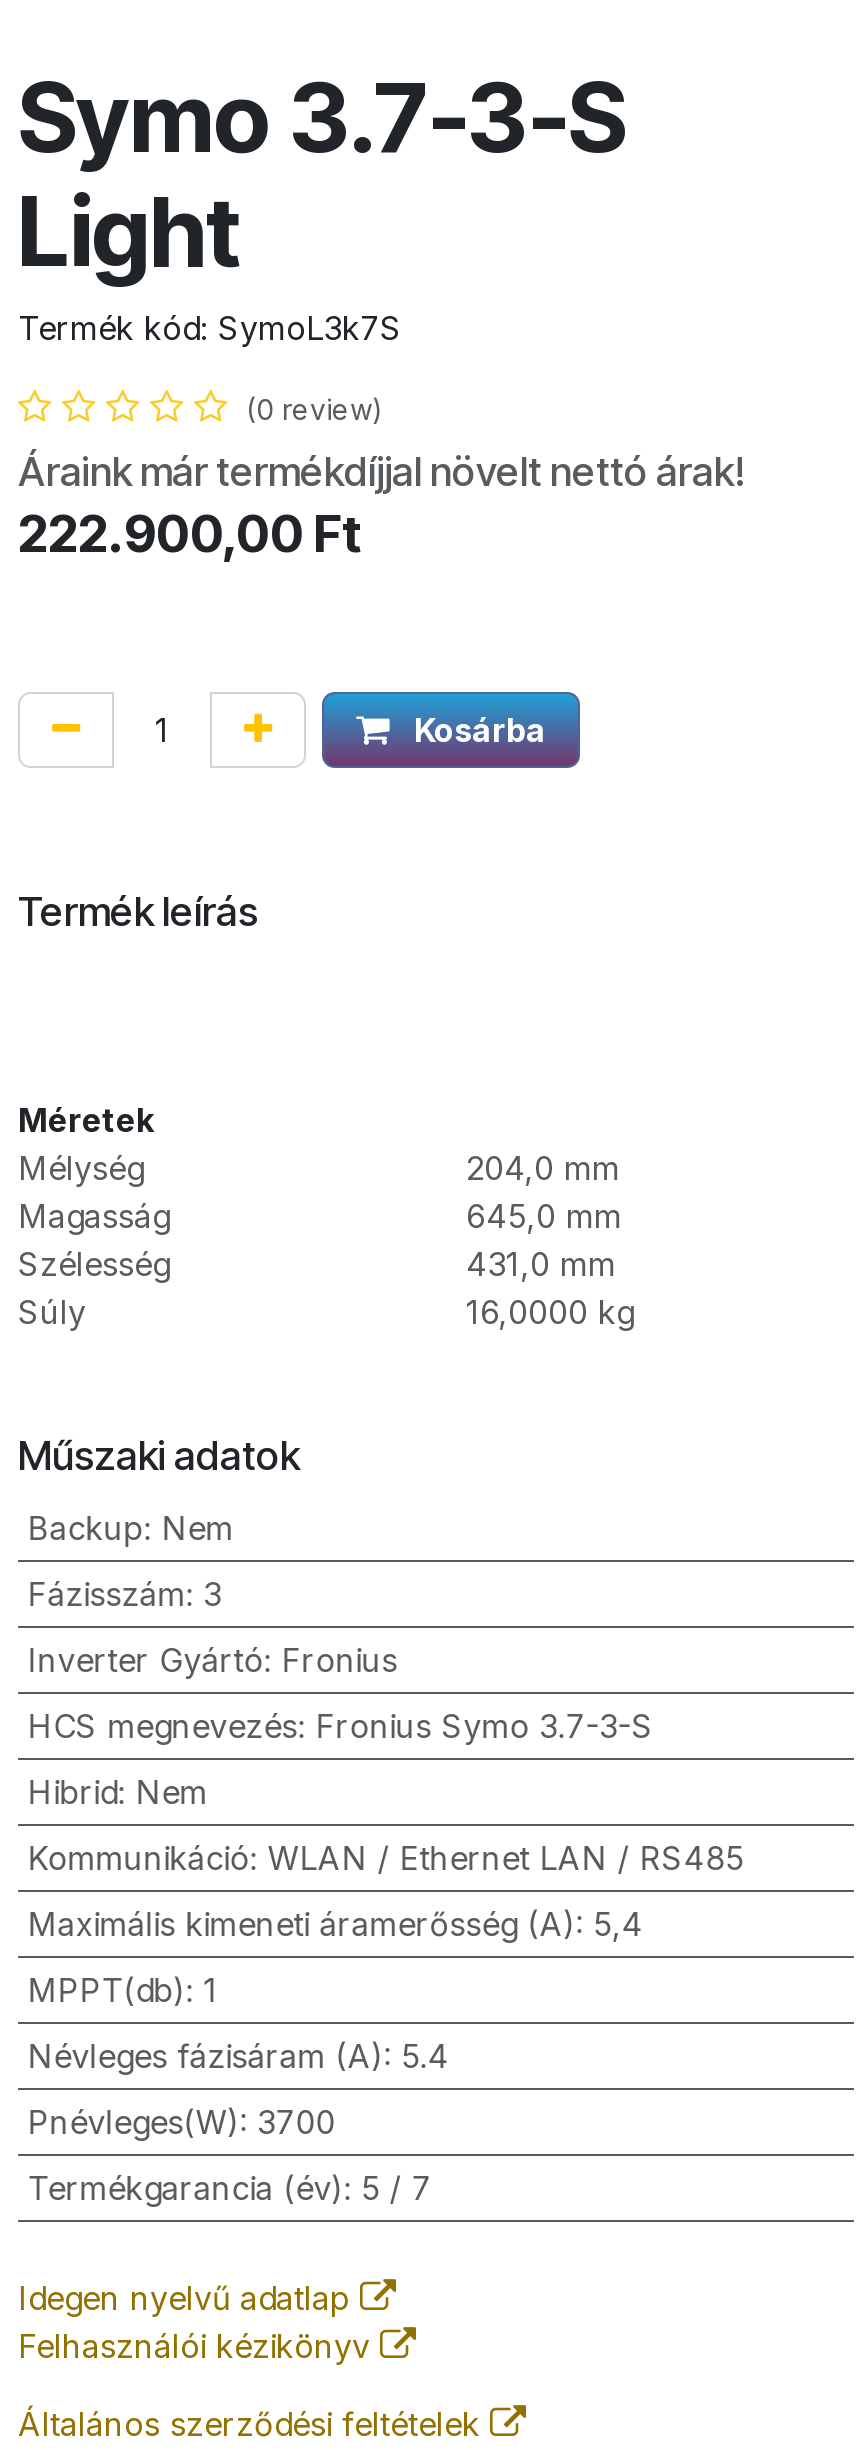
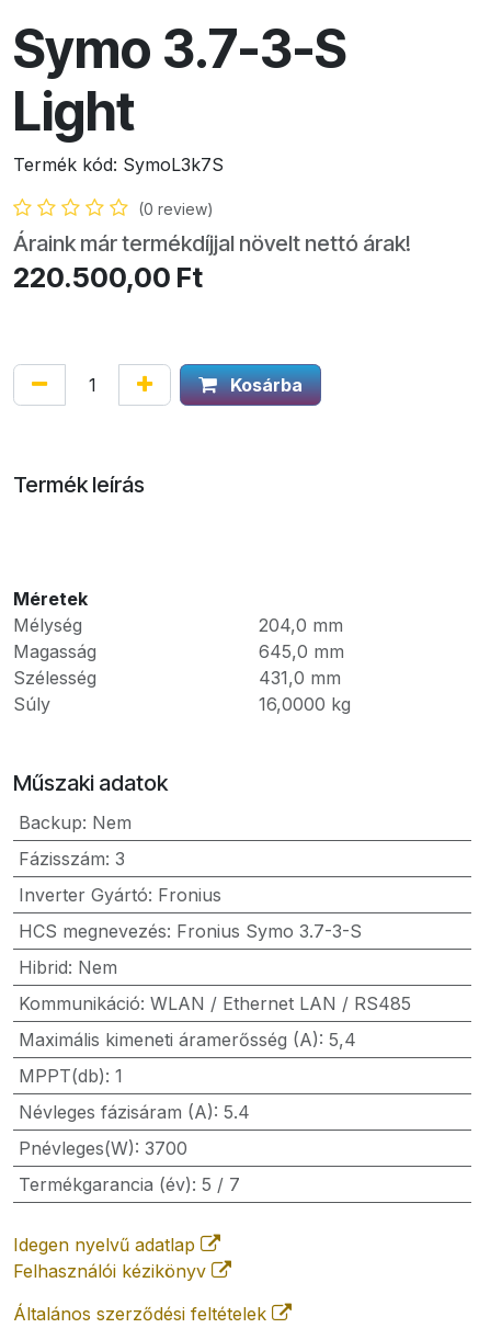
[18,504,362,564] 222.900,00 Ft -> [13,261,203,294] 220.500,00 Ft

